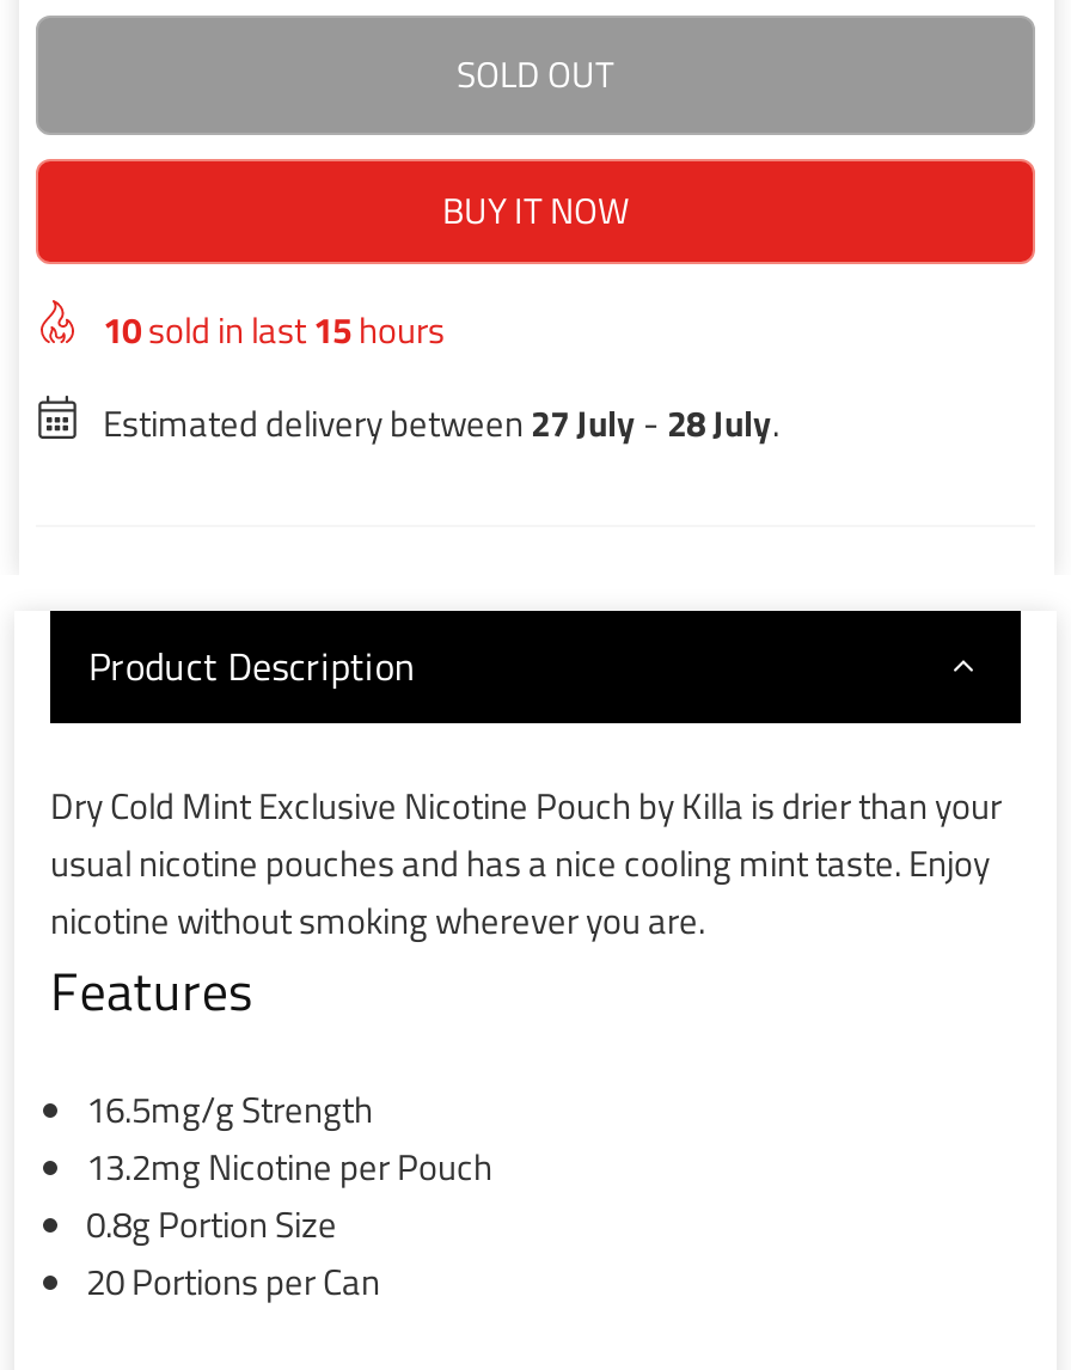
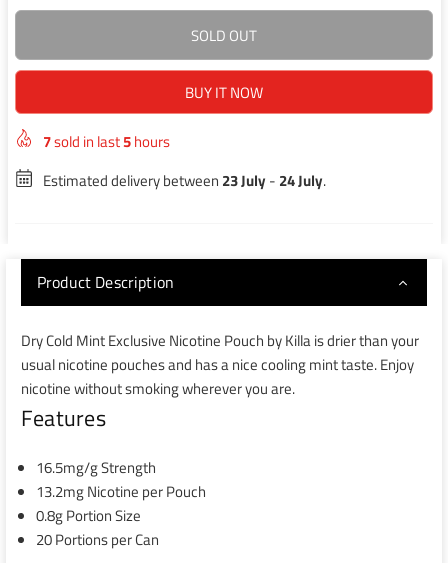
[103,302,445,357] 10sold in last 15 hours -> [43,130,170,153] 7sold in last 5 hours
[103,396,779,451] Estimated delivery between 27 July - 28 July. -> [43,169,326,192] Estimated delivery between 23 July - 24 July.

